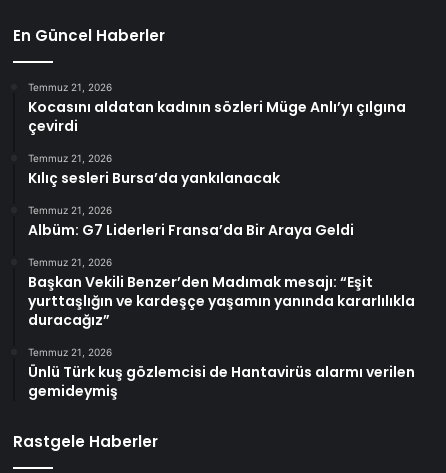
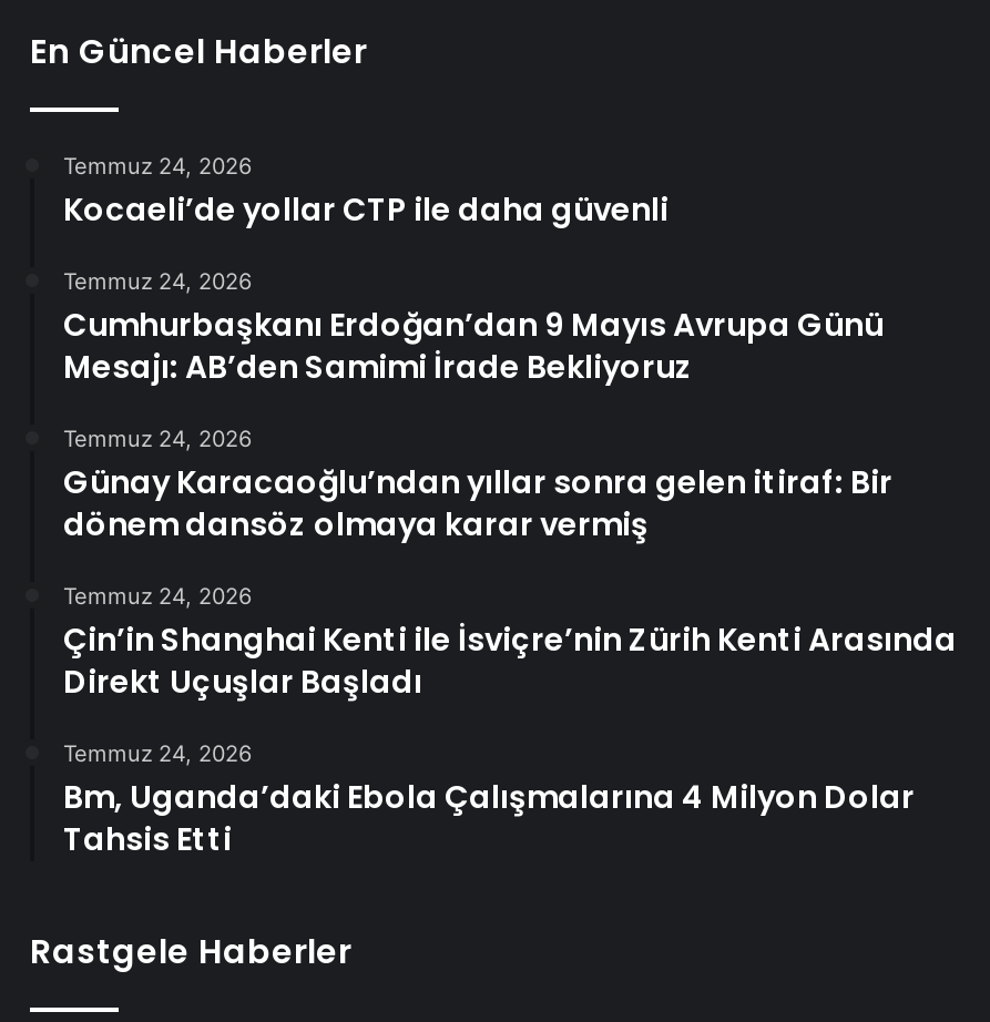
[28,80,406,135] Temmuz 21, 2026 | Kocasını aldatan kadının sözleri Müge Anlı’yı çılgına | çevirdi -> [63,151,668,231] Temmuz 24, 2026 | Kocaeli’de yollar CTP ile daha güvenli
[28,151,280,187] Temmuz 21, 2026 | Kılıç sesleri Bursa’da yankılanacak -> [63,266,884,388] Temmuz 24, 2026 | Cumhurbaşkanı Erdoğan’dan 9 Mayıs Avrupa Günü | Mesajı: AB’den Samimi İrade Bekliyoruz
[28,203,354,239] Temmuz 21, 2026 | Albüm: G7 Liderleri Fransa’da Bir Araya Geldi -> [63,423,892,545] Temmuz 24, 2026 | Günay Karacaoğlu’ndan yıllar sonra gelen itiraf: Bir | dönem dansöz olmaya karar vermiş
[28,255,415,329] Temmuz 21, 2026 | Başkan Vekili Benzer’den Madımak mesajı: “Eşit | yurttaşlığın ve kardeşçe yaşamın yanında kararlılıkla | duracağız” -> [63,581,957,703] Temmuz 24, 2026 | Çin’in Shanghai Kenti ile İsviçre’nin Zürih Kenti Arasında | Direkt Uçuşlar Başladı
[28,345,415,400] Temmuz 21, 2026 | Ünlü Türk kuş gözlemcisi de Hantavirüs alarmı verilen | gemideymiş -> [63,738,915,860] Temmuz 24, 2026 | Bm, Uganda’daki Ebola Çalışmalarına 4 Milyon Dolar | Tahsis Etti

